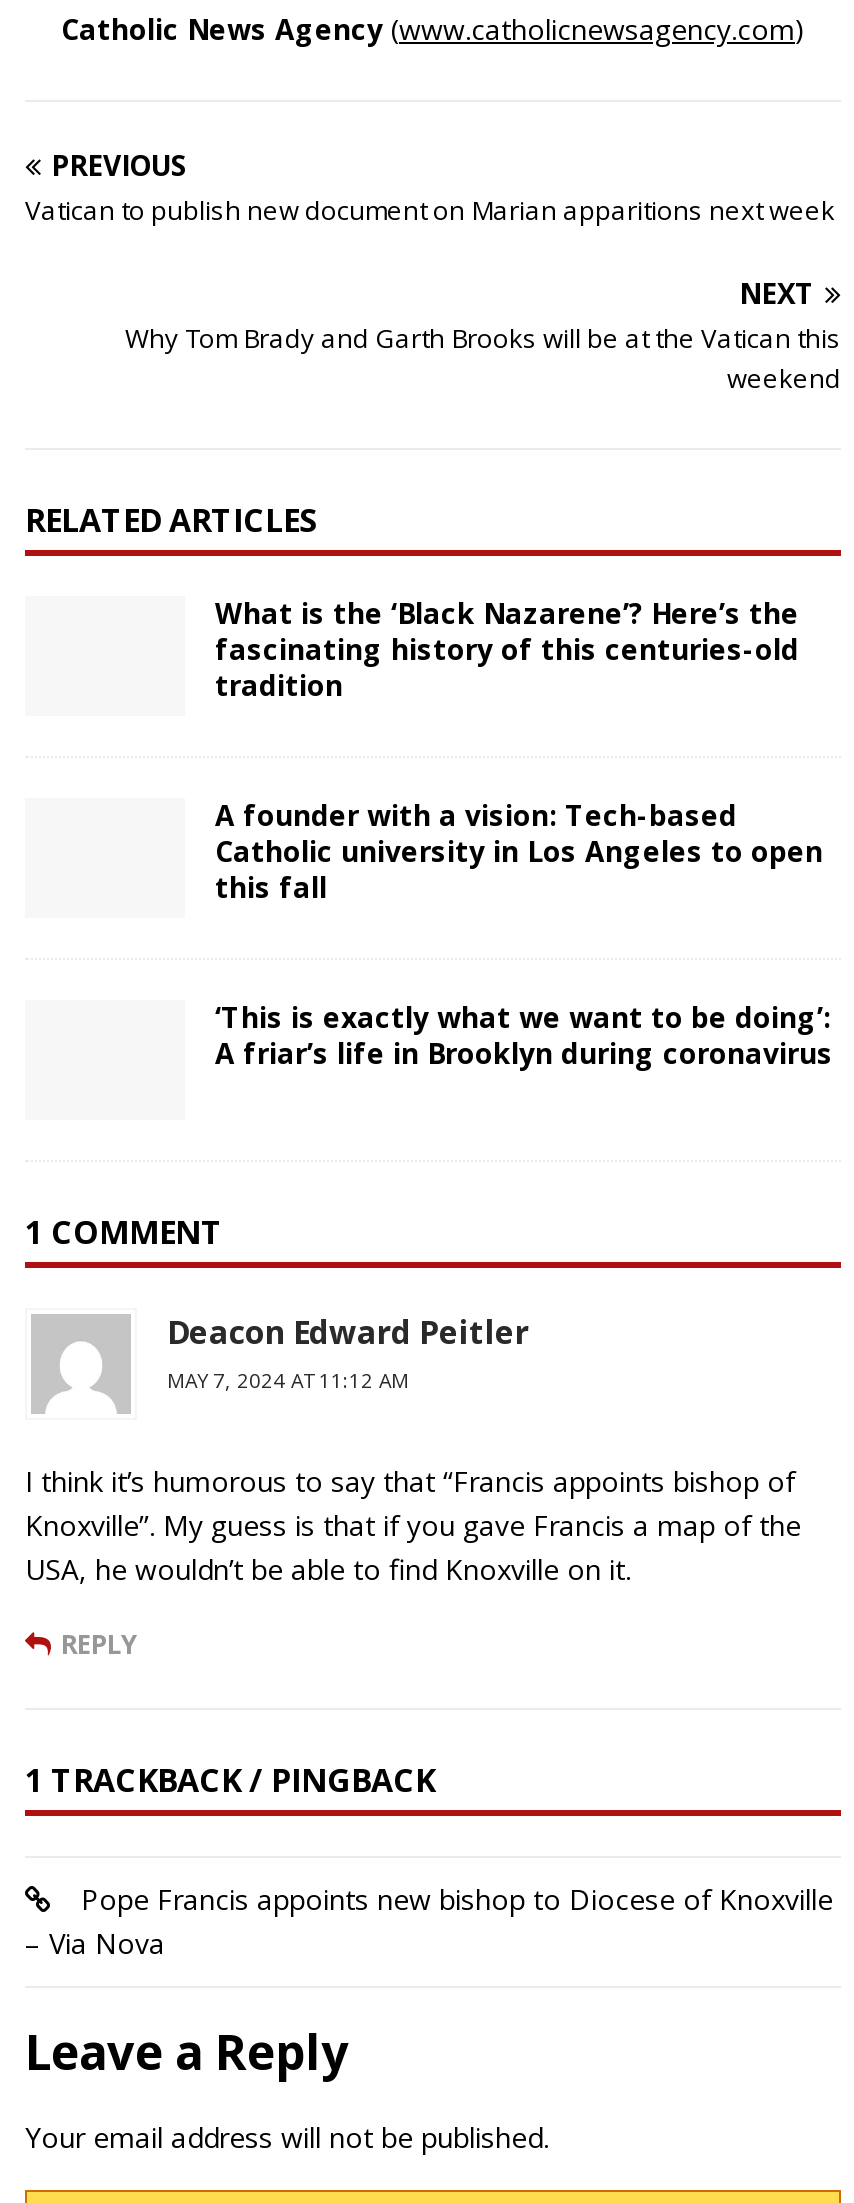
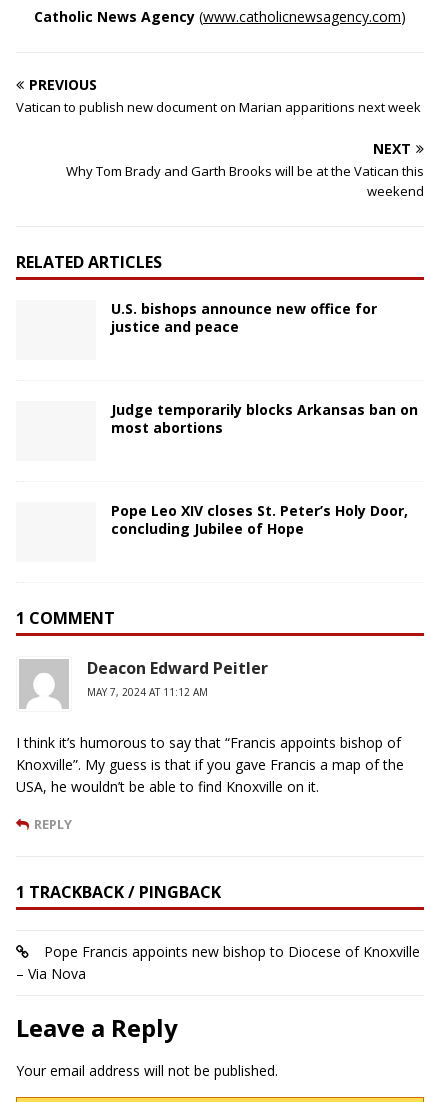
[215,593,799,703] What is the ‘Black Nazarene’? Here’s the | fascinating history of this centuries-old | tradition -> [111,298,377,335] U.S. bishops announce new office for | justice and peace
[215,795,823,905] A founder with a vision: Tech-based | Catholic university in Los Angeles to open | this fall -> [111,400,418,437] Judge temporarily blocks Arkansas ban on | most abortions
[215,998,833,1072] ‘This is exactly what we want to be doing’: | A friar’s life in Brooklyn during coronavirus -> [111,501,408,538] Pope Leo XIV closes St. Peter’s Holy Door, | concluding Jubilee of Hope

